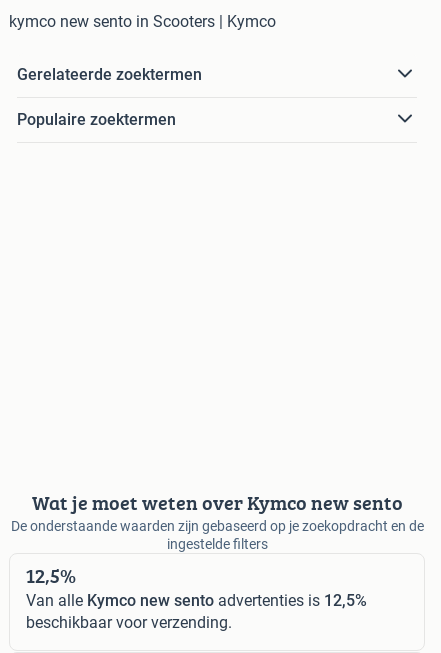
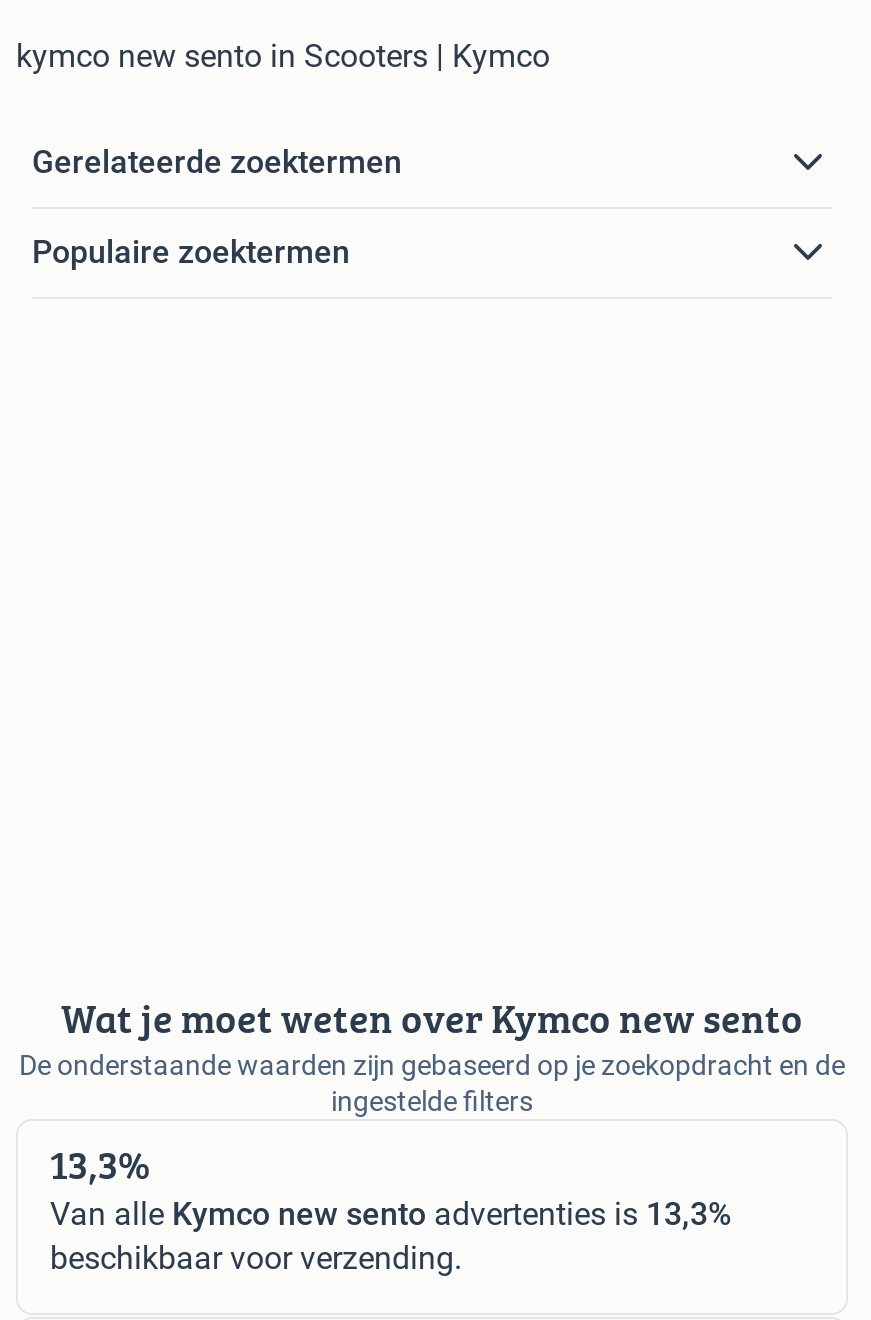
[26,561,76,590] 12,5% -> [50,1135,150,1193] 13,3%
[26,591,367,610] Van alle Kymco new sento advertenties is 12,5% -> [50,1195,732,1233] Van alle Kymco new sento advertenties is 13,3%

